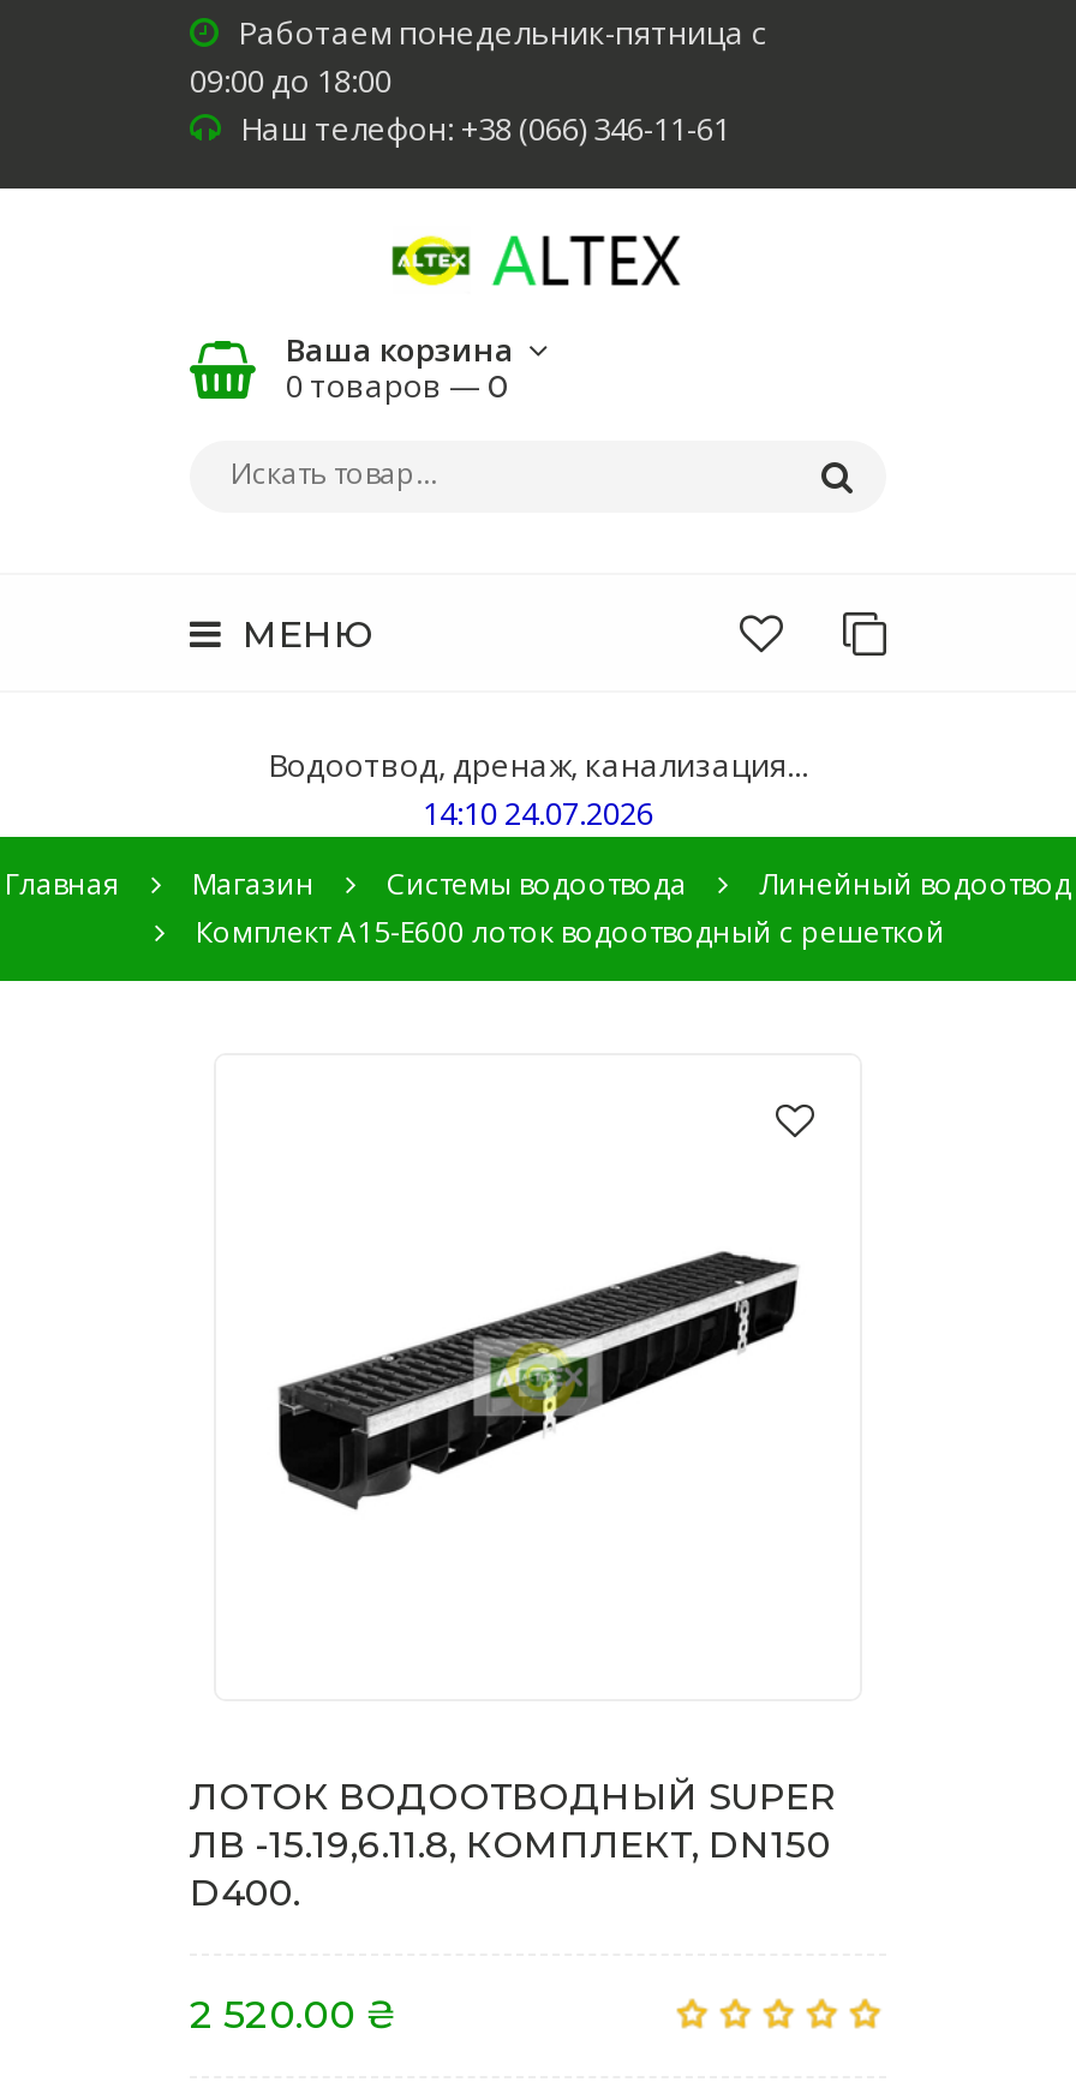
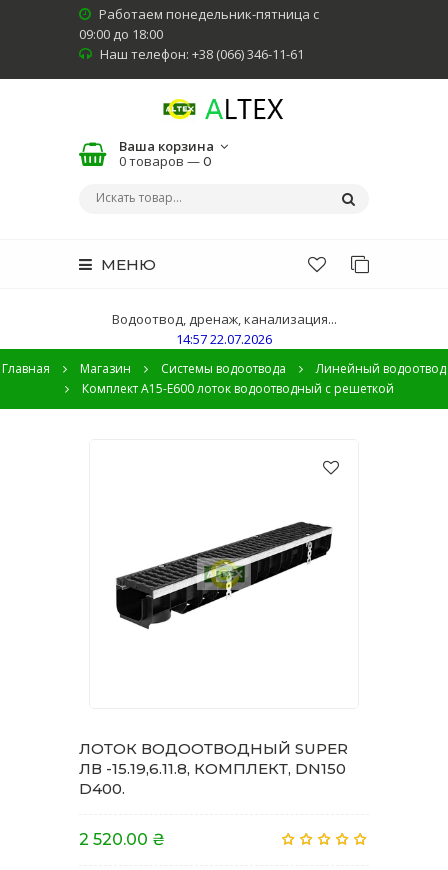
[423,791,653,834] 14:10 24.07.2026 -> [176,330,272,348] 14:57 22.07.2026

